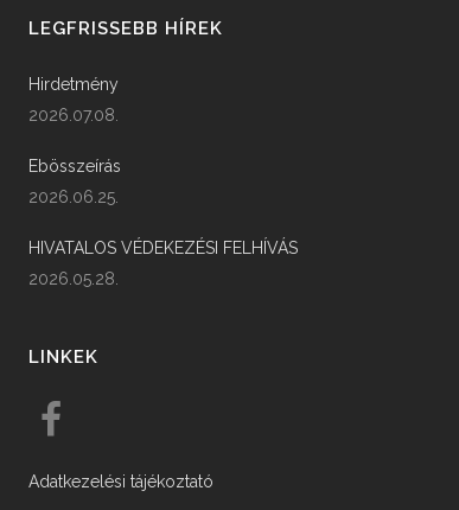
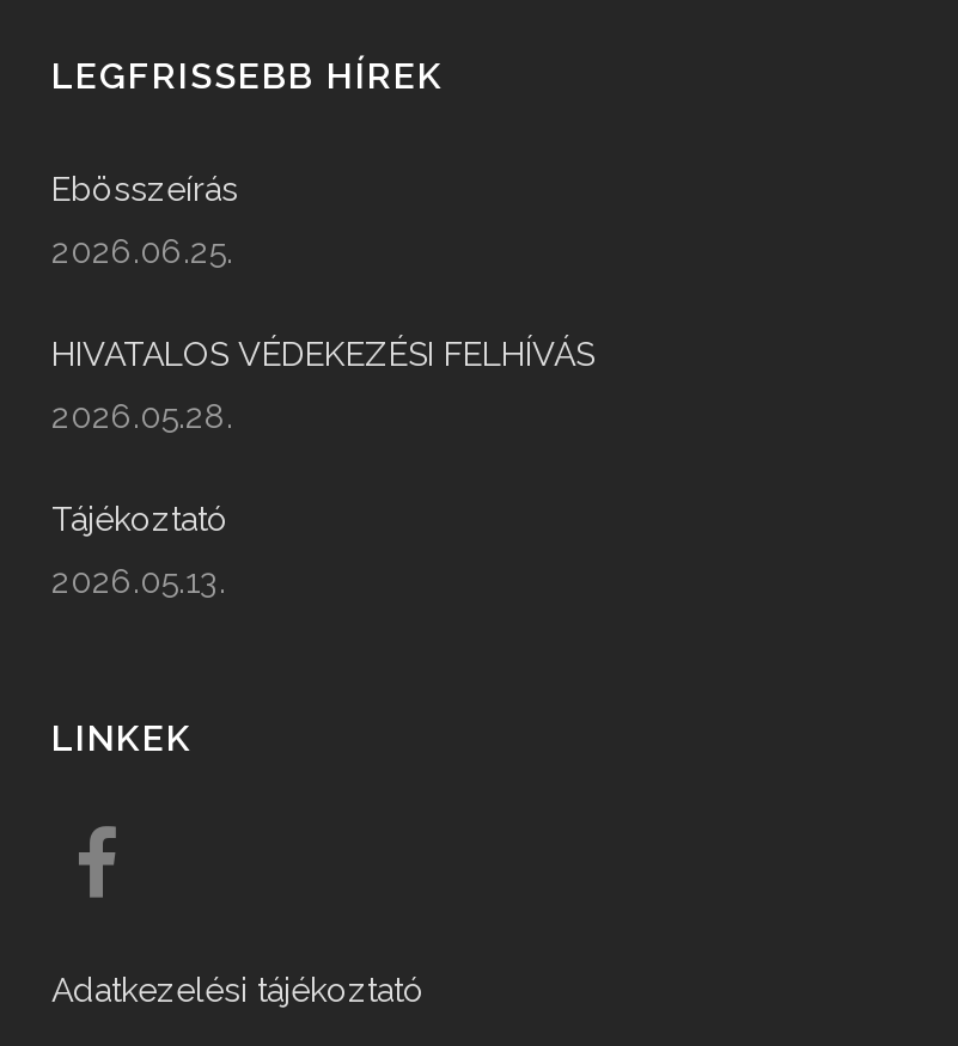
[28,75,119,125] Hirdetmény | 2026.07.08. -> none
moved [28,157,298,288] -> [51,170,594,435]: Ebösszeírás | 2026.06.25. | HIVATALOS VÉDEKEZÉSI FELHÍVÁS | 2026.05.28.
none -> [51,500,228,600] Tájékoztató | 2026.05.13.

